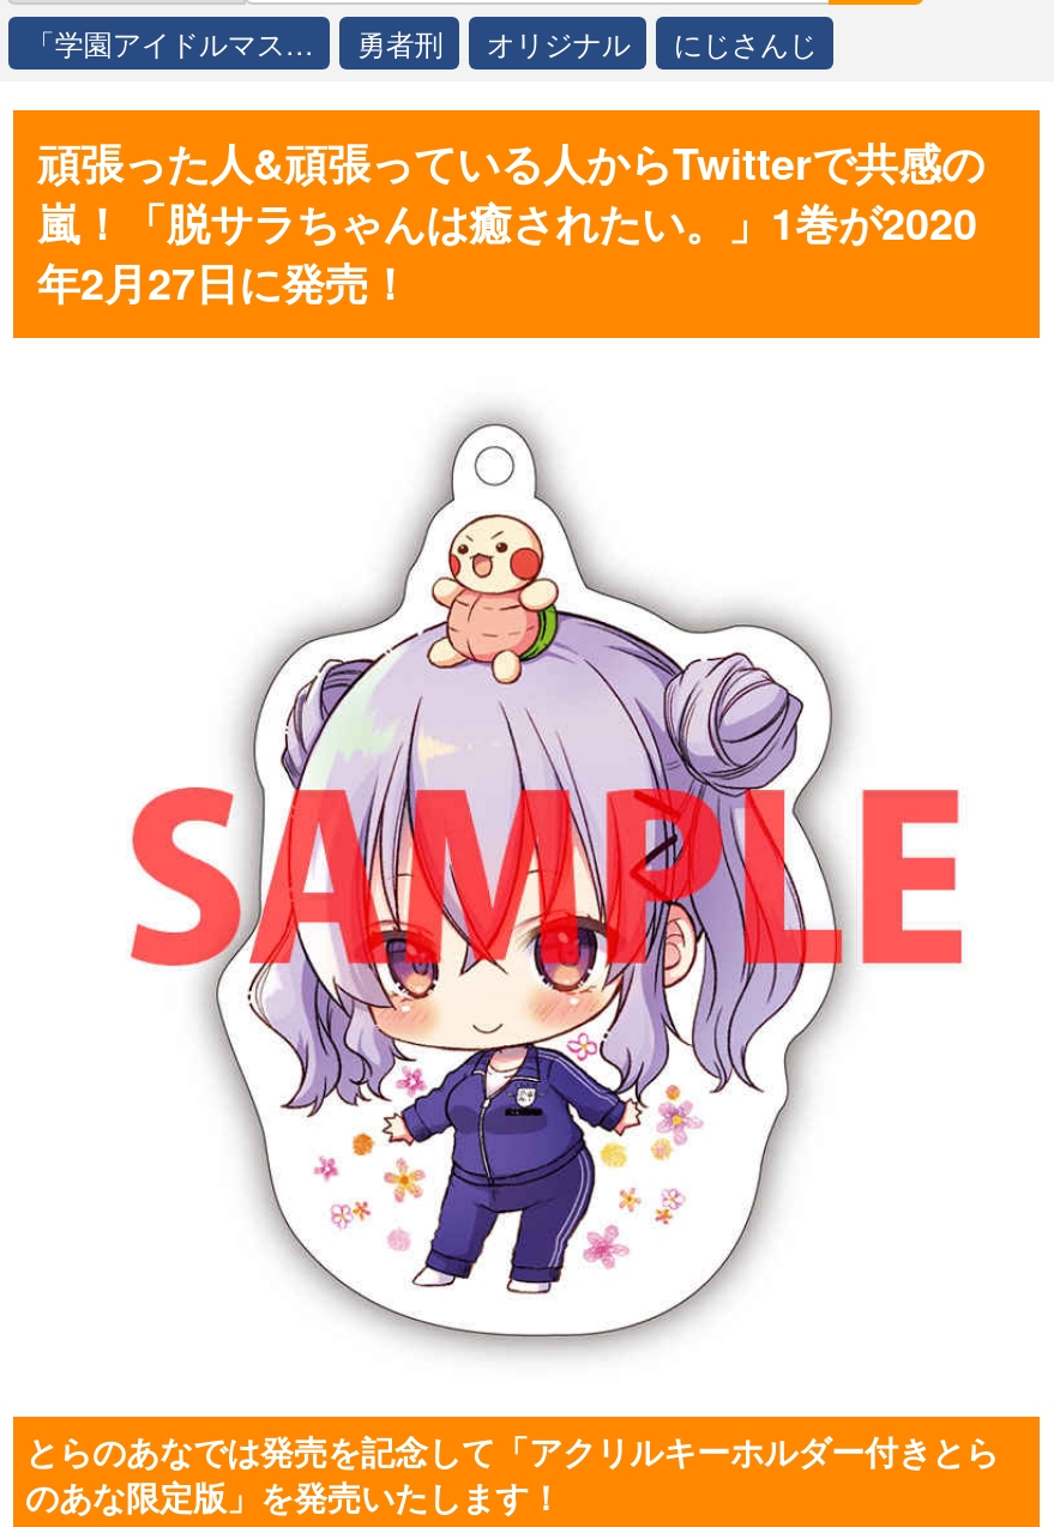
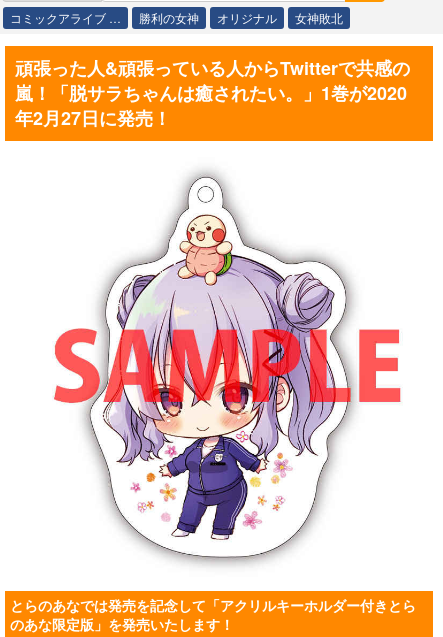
[26,22,443,62] 「学園アイドルマス… | 勇者刑 -> [10,9,199,26] コミックアライブ … | 勝利の女神
[674,22,818,62] にじさんじ -> [295,9,343,26] 女神敗北

